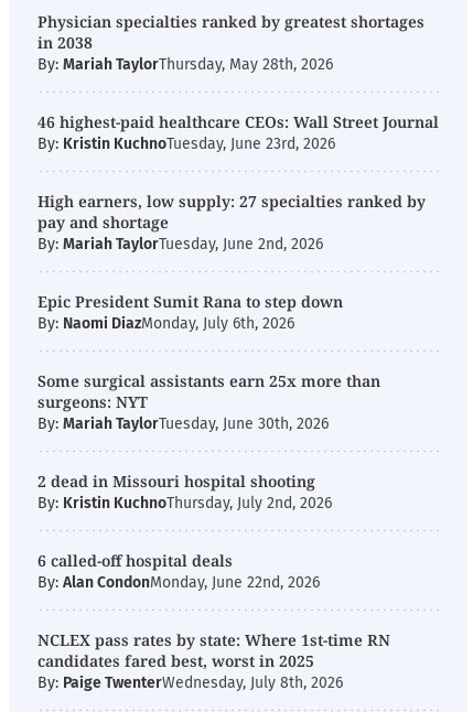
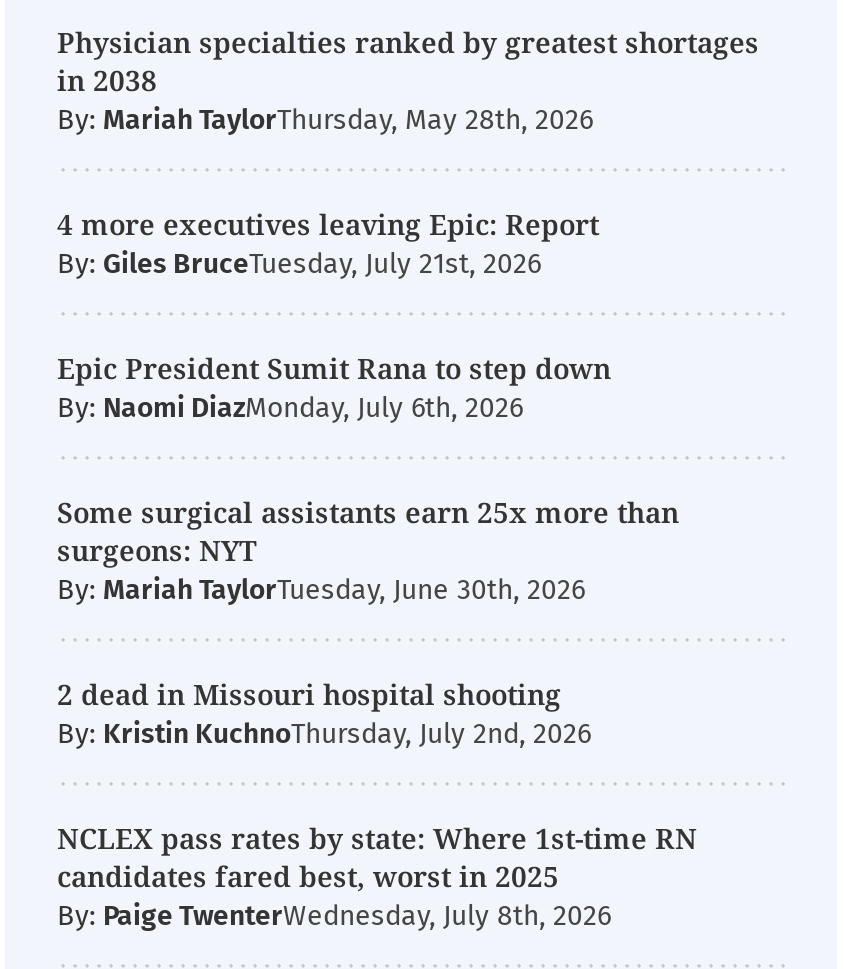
[37,111,439,253] 46 highest-paid healthcare CEOs: Wall Street Journal | By: Kristin KuchnoTuesday, June 23rd, 2026 | High earners, low supply: 27 specialties ranked by | pay and shortage | By: Mariah TaylorTuesday, June 2nd, 2026 -> [57,205,599,281] 4 more executives leaving Epic: Report | By: Giles BruceTuesday, July 21st, 2026
[37,550,320,592] 6 called-off hospital deals | By: Alan CondonMonday, June 22nd, 2026 -> none

